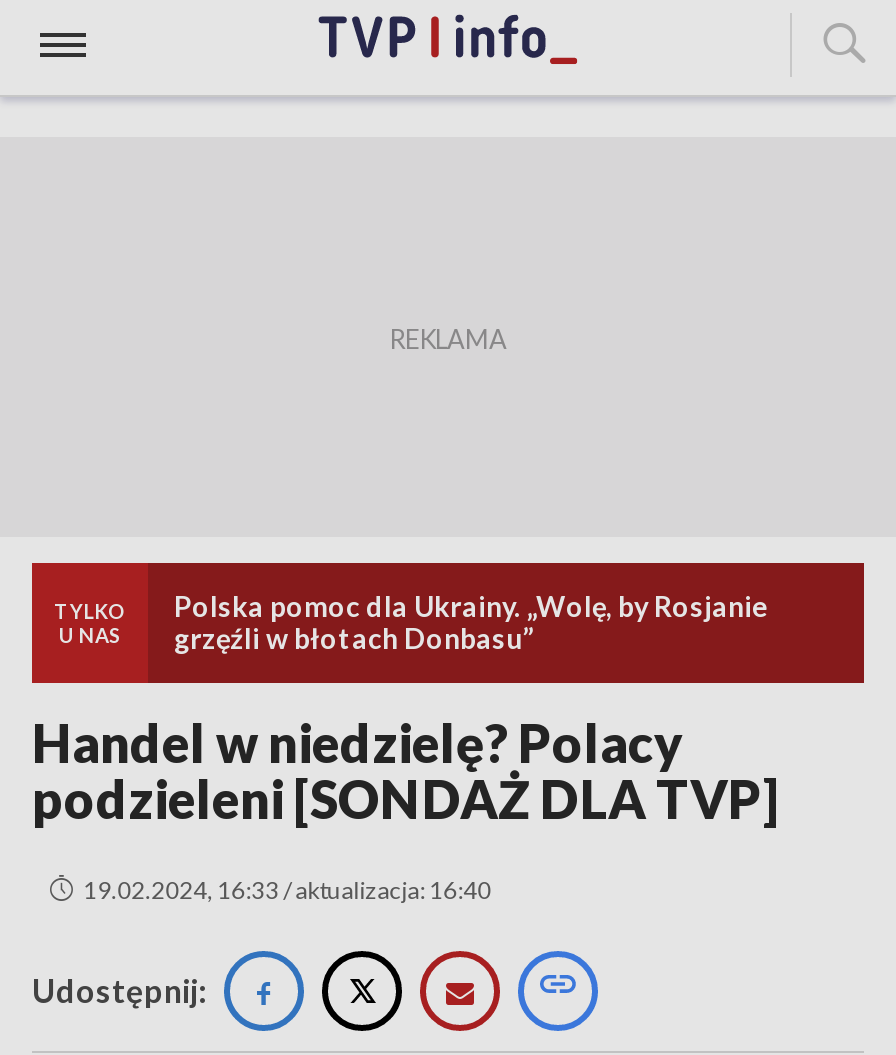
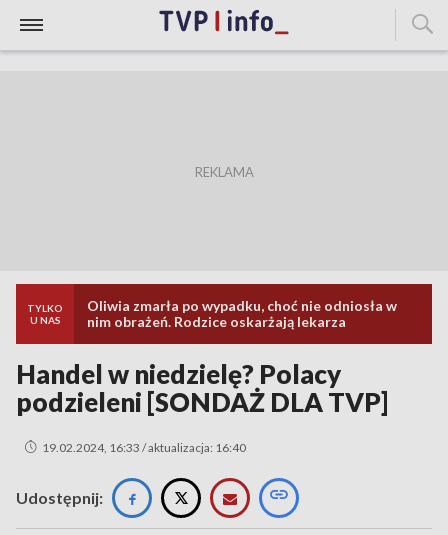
[174,589,768,655] Polska pomoc dla Ukrainy. „Wolę, by Rosjanie | grzęźli w błotach Donbasu” -> [87,297,397,330] Oliwia zmarła po wypadku, choć nie odniosła w | nim obrażeń. Rodzice oskarżają lekarza

